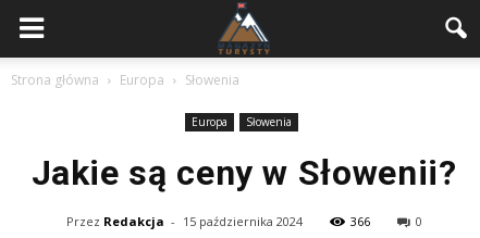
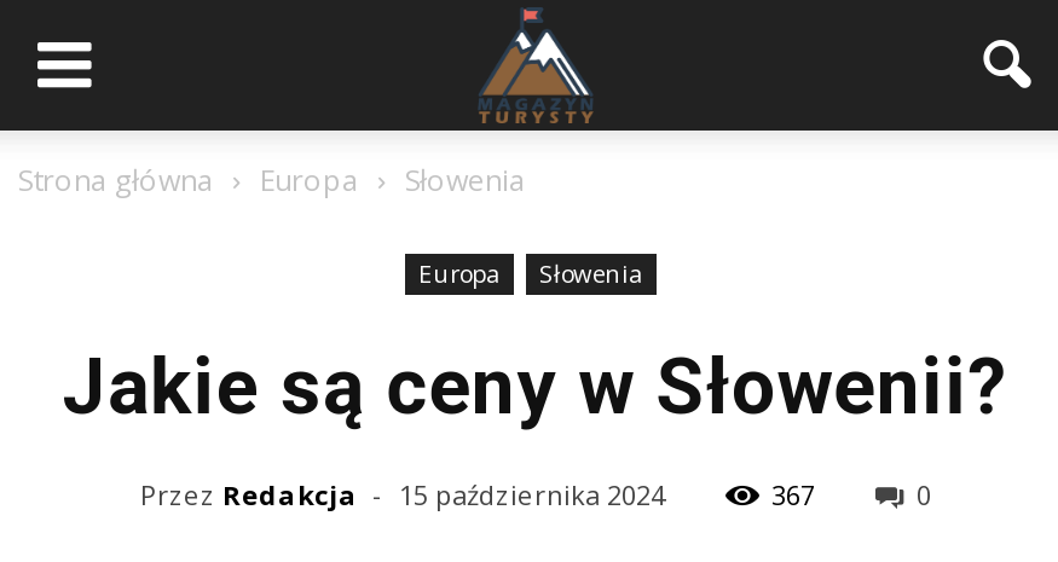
[350,213,370,229] 366 -> [771,476,815,512] 367

